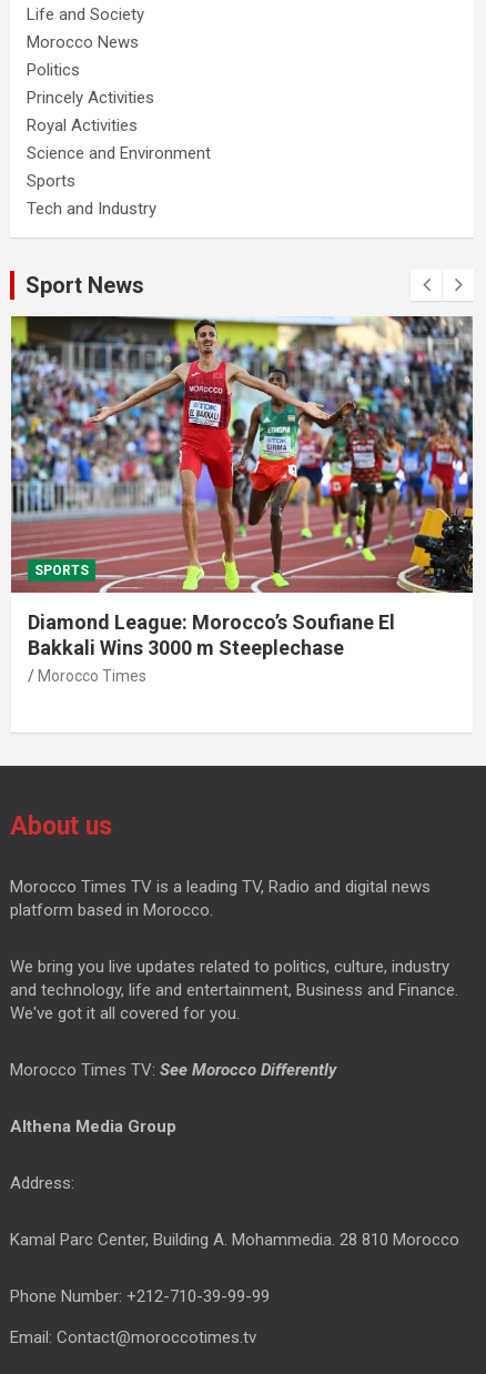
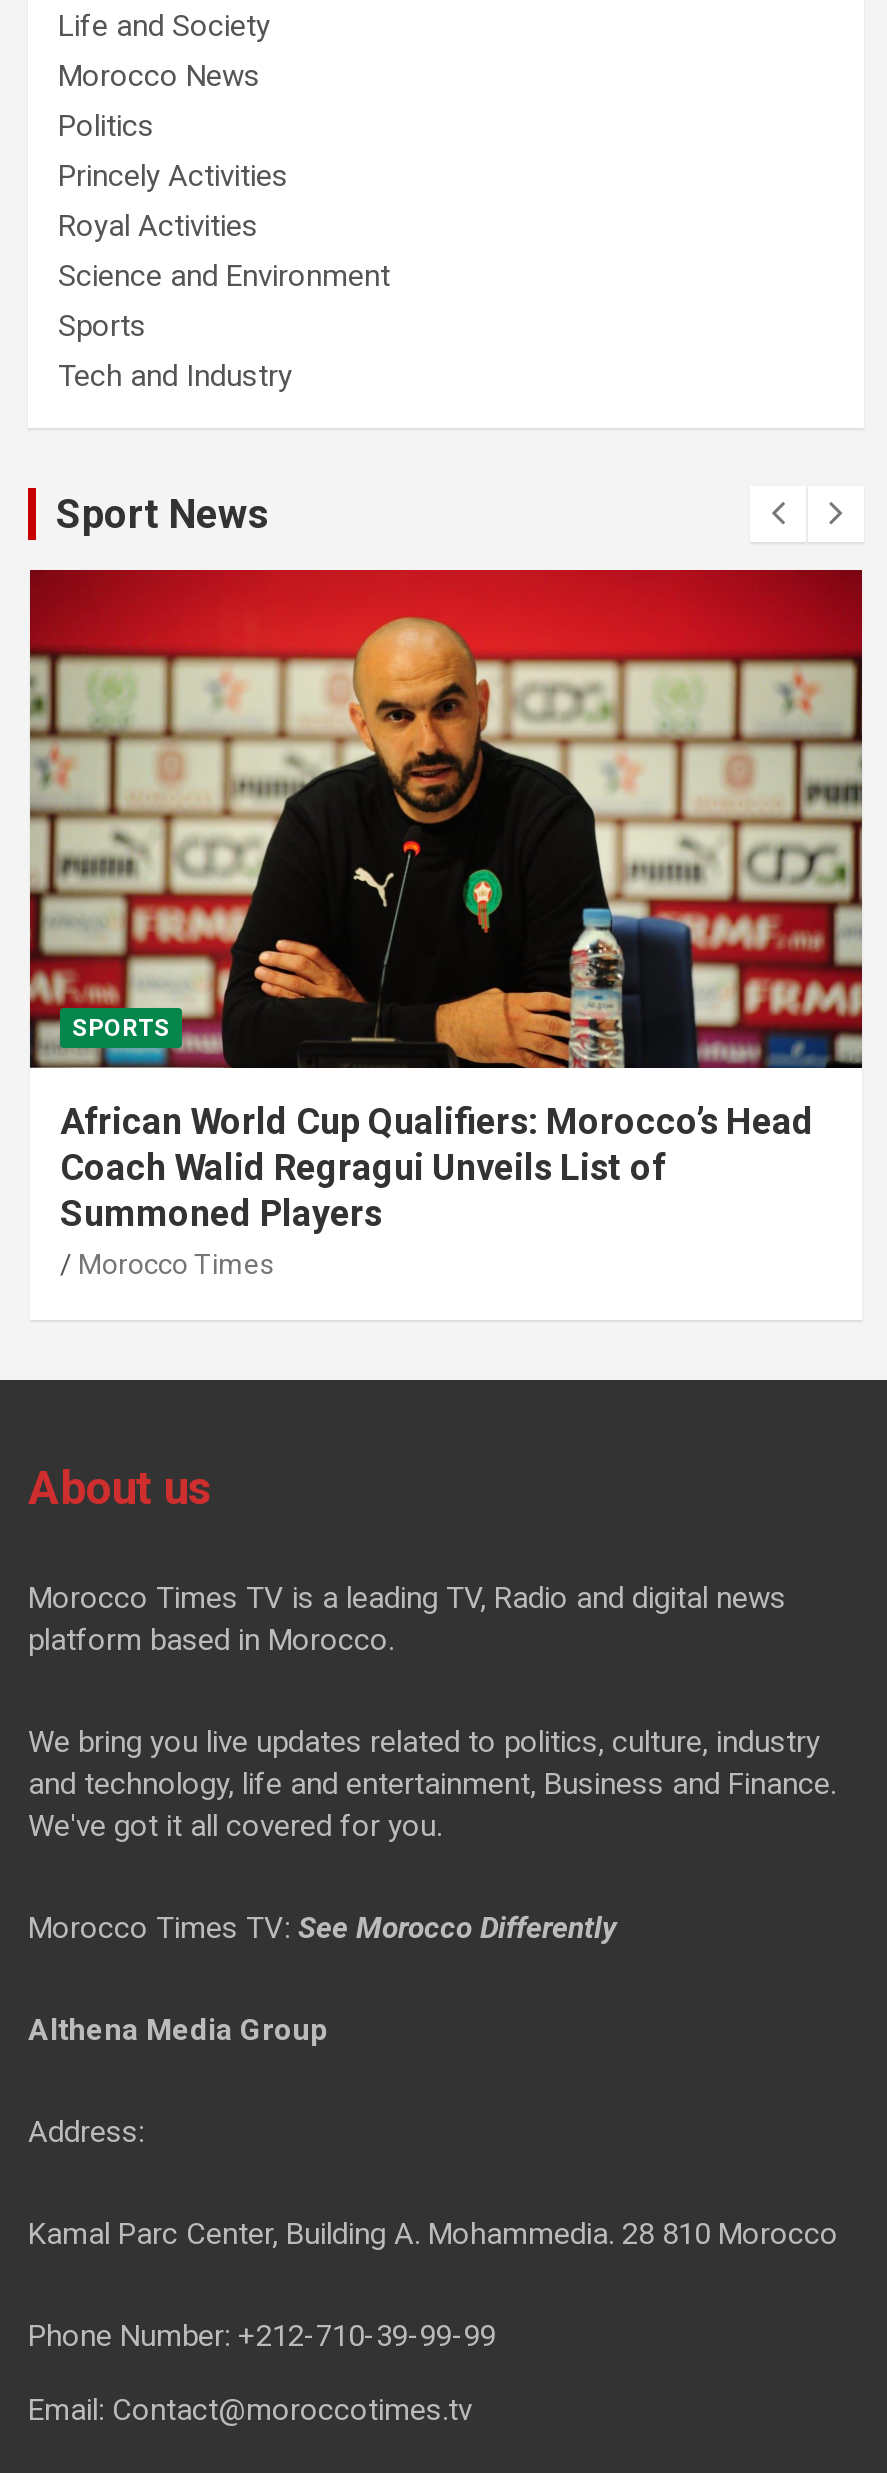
[10,315,474,660] [image] | Diamond League: Morocco’s Soufiane El | Bakkali Wins 3000 m Steeplechase -> [28,568,864,1235] [image] | African World Cup Qualifiers: Morocco’s Head | Coach Walid Regragui Unveils List of | Summoned Players
moved [38,667,146,685] -> [78,1249,274,1281]: Morocco Times

